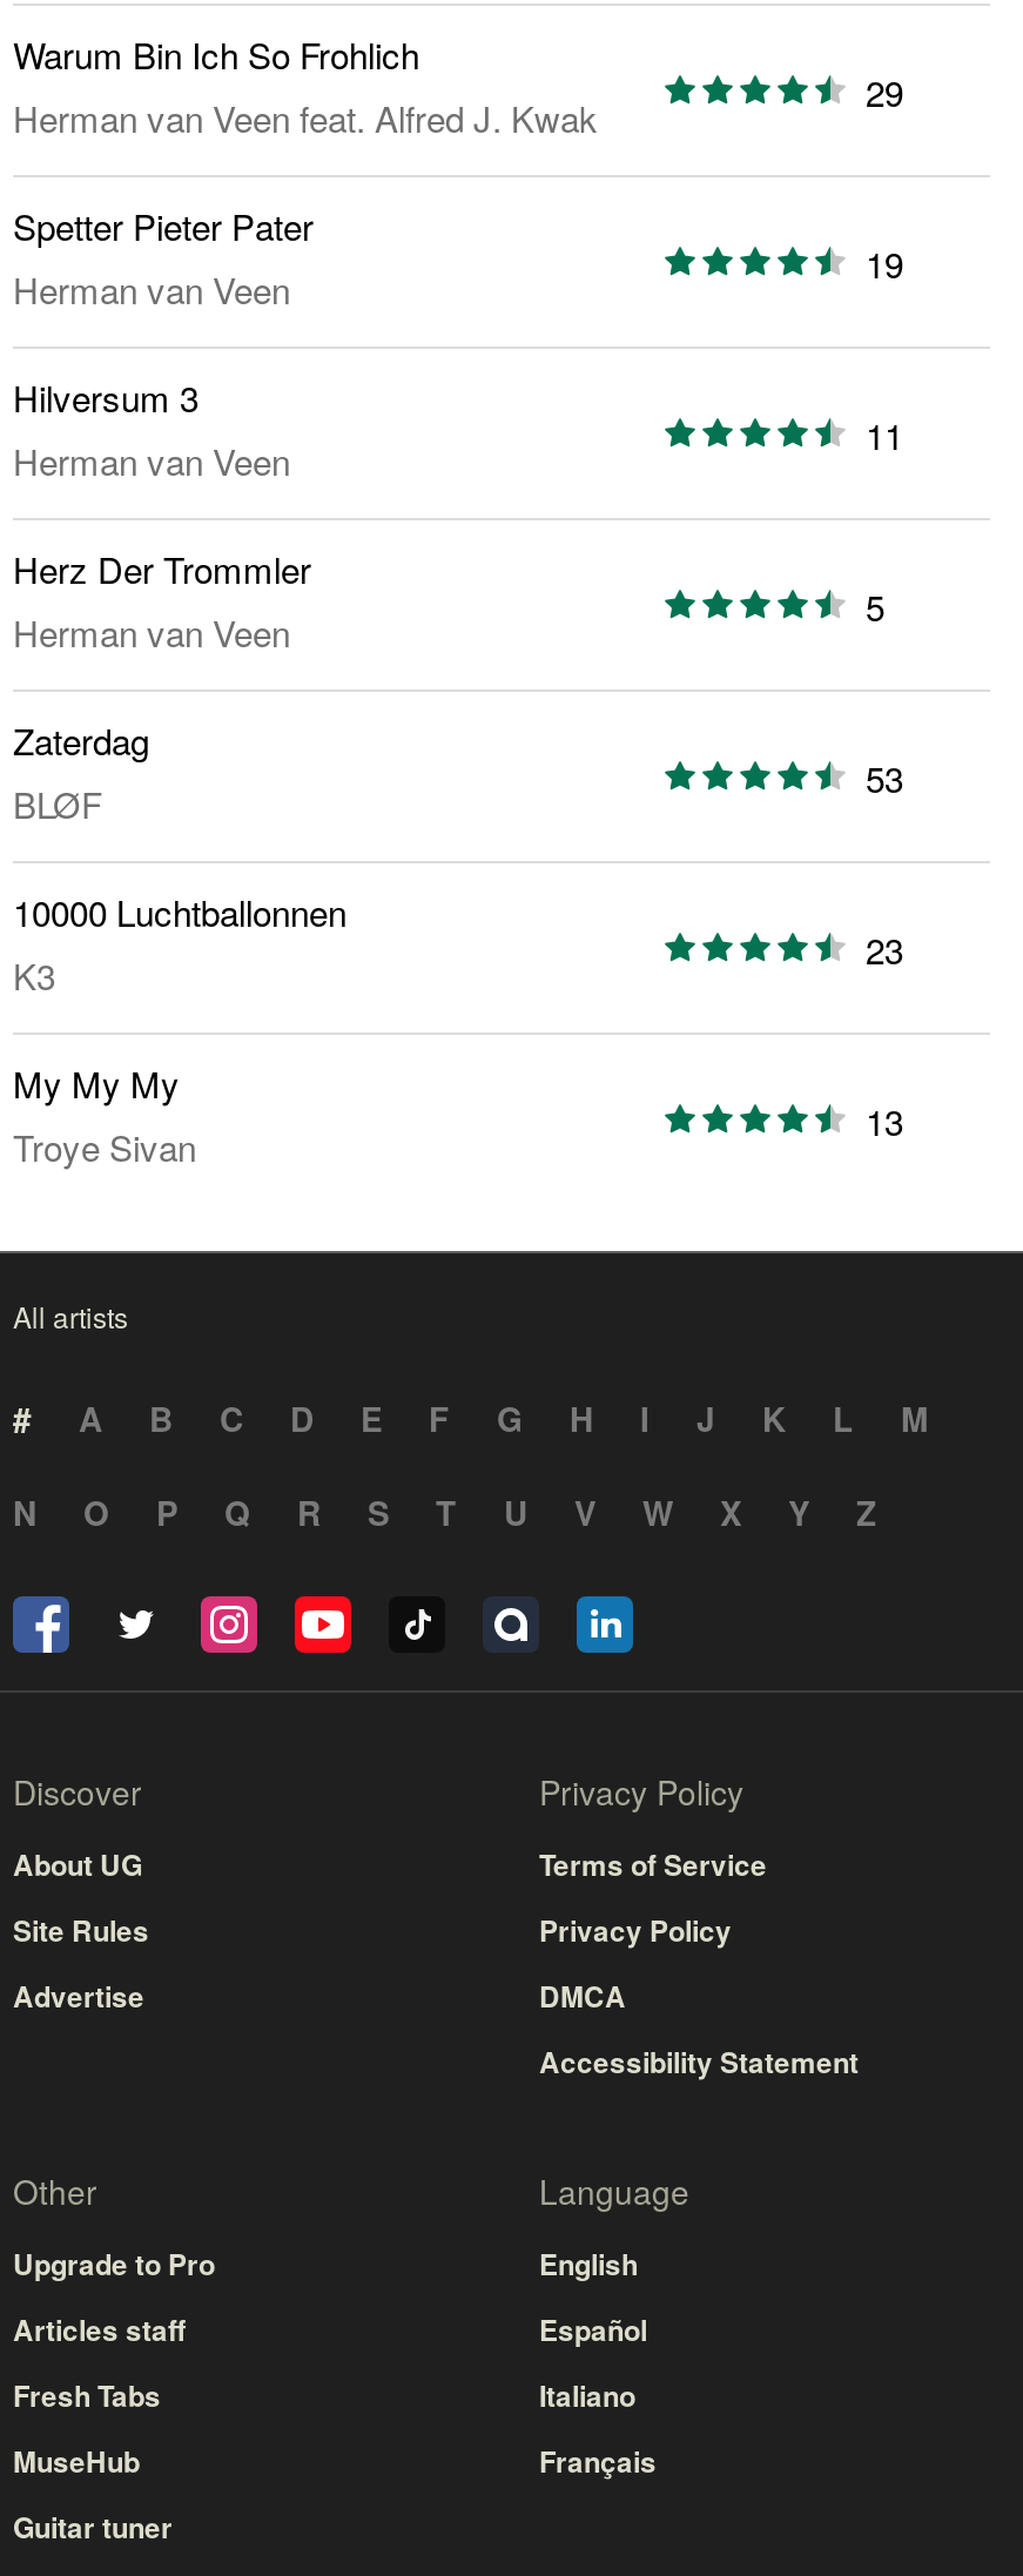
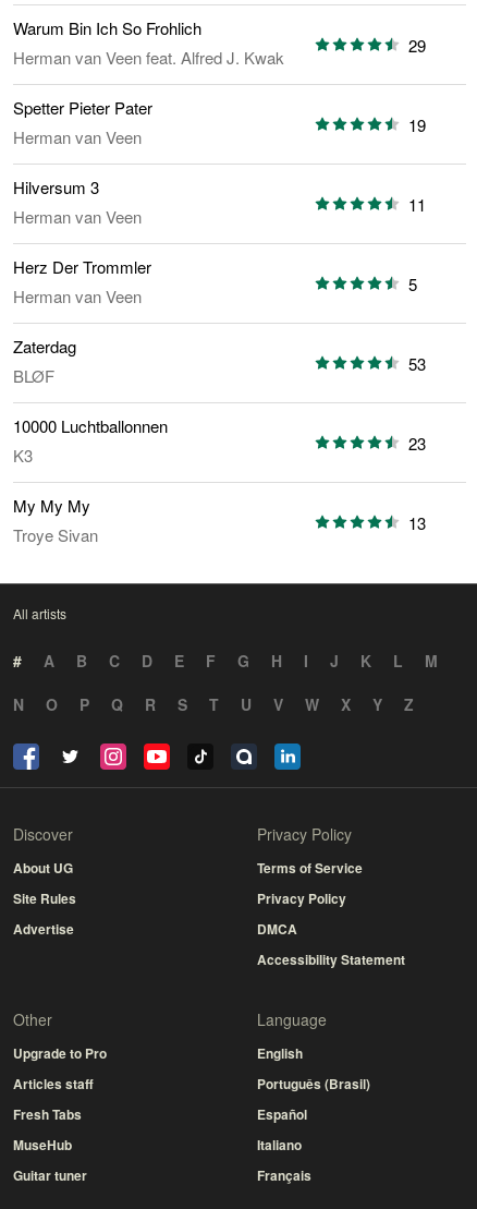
moved [539,2309,657,2482] -> [257,1105,311,1185]: Español | Italiano | Français
none -> [257,1074,370,1094] Português (Brasil)

